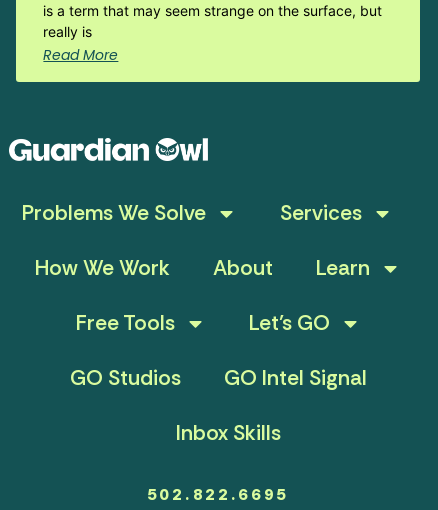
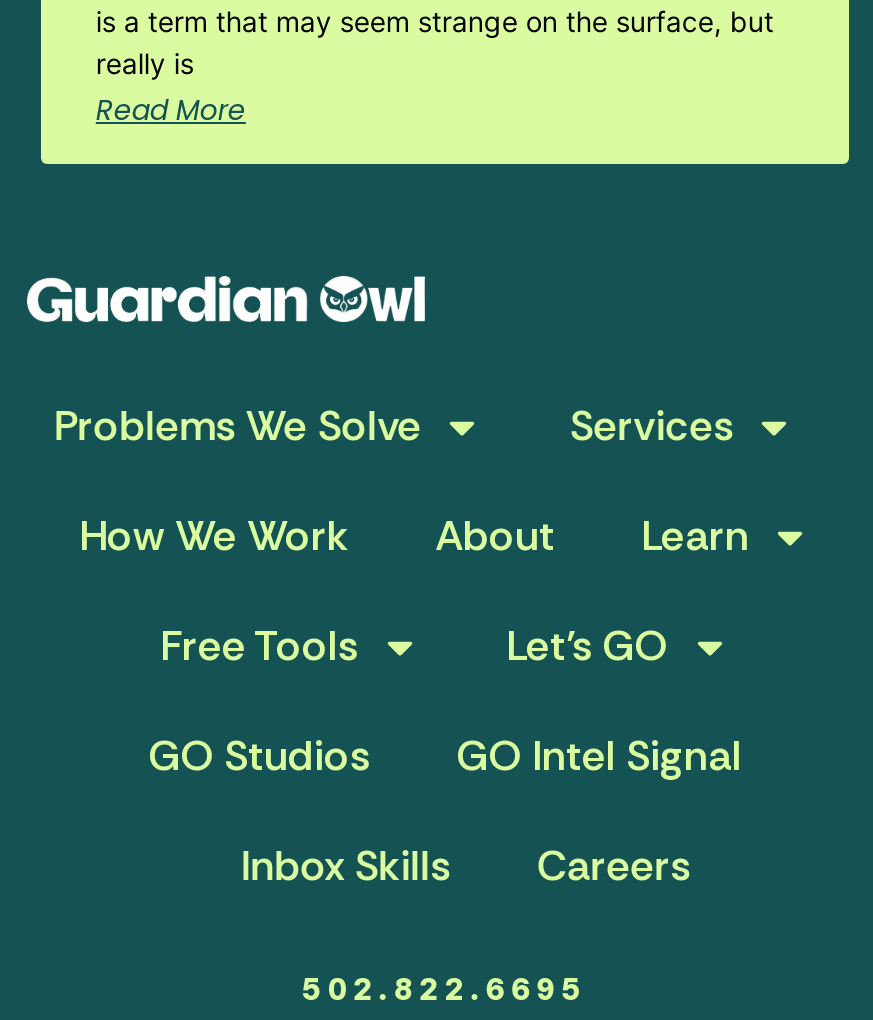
none -> [537,839,691,895] Careers

